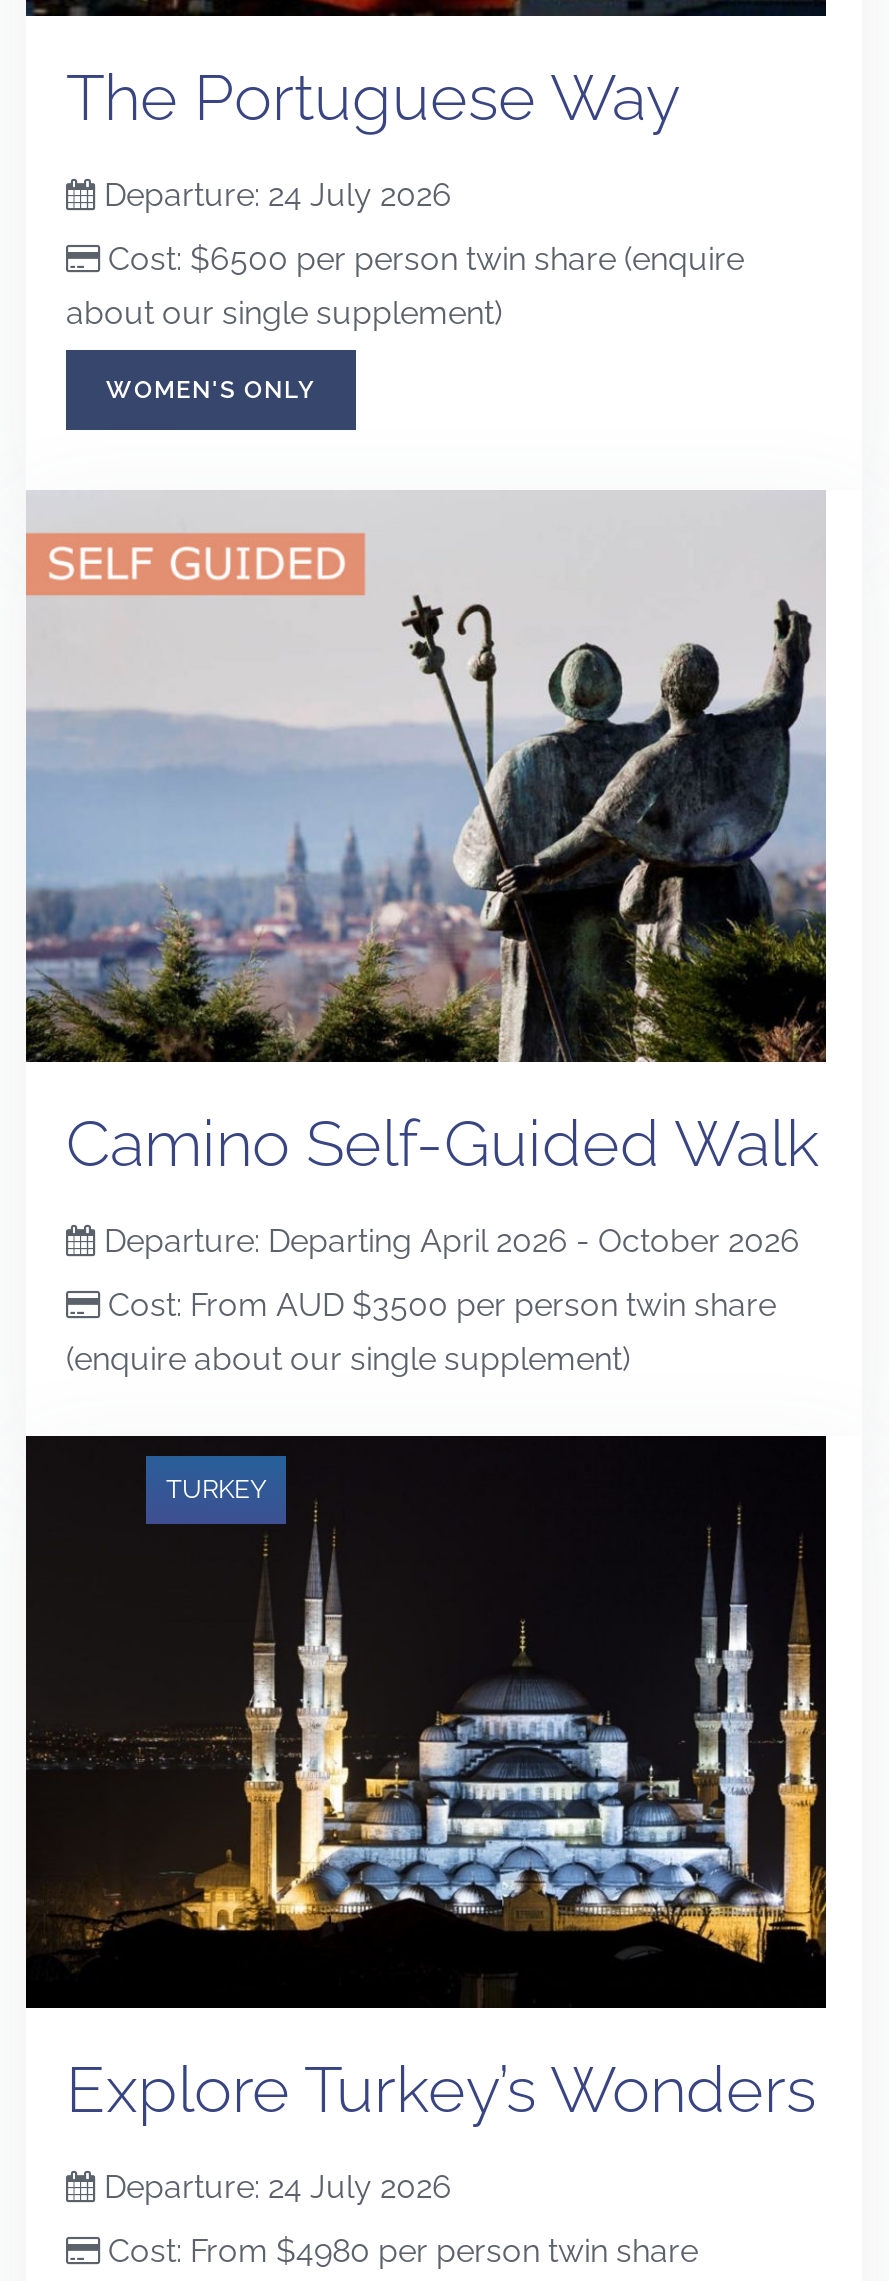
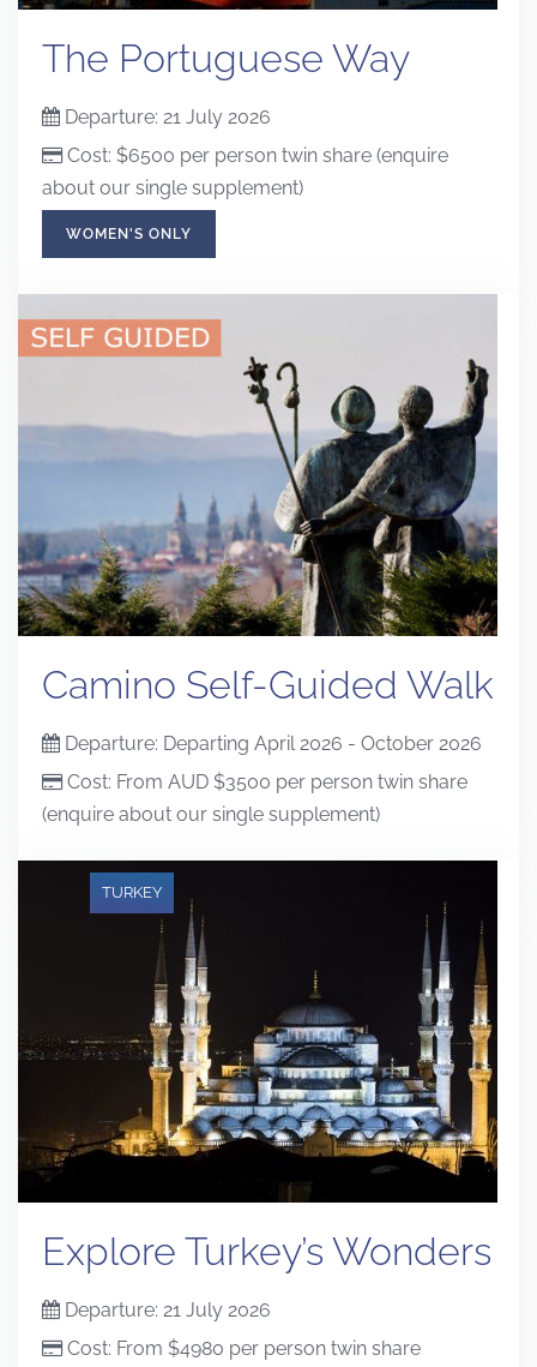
[96,176,452,214] Departure: 24 July 2026 -> [60,106,271,128] Departure: 21 July 2026
[96,2167,452,2205] Departure: 24 July 2026 -> [60,1299,271,1321] Departure: 21 July 2026

